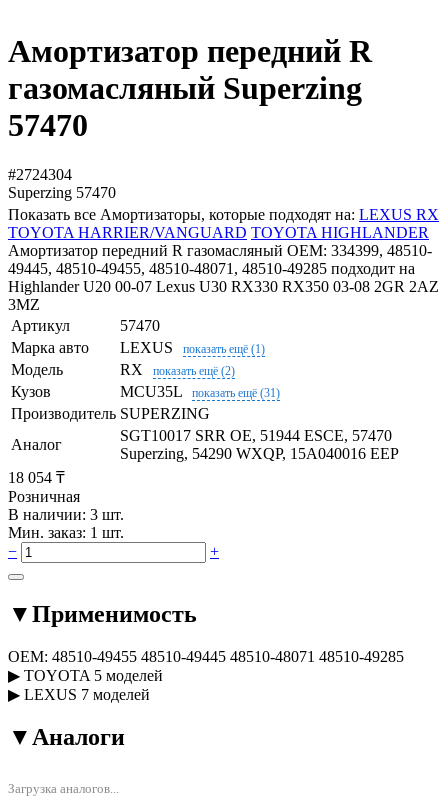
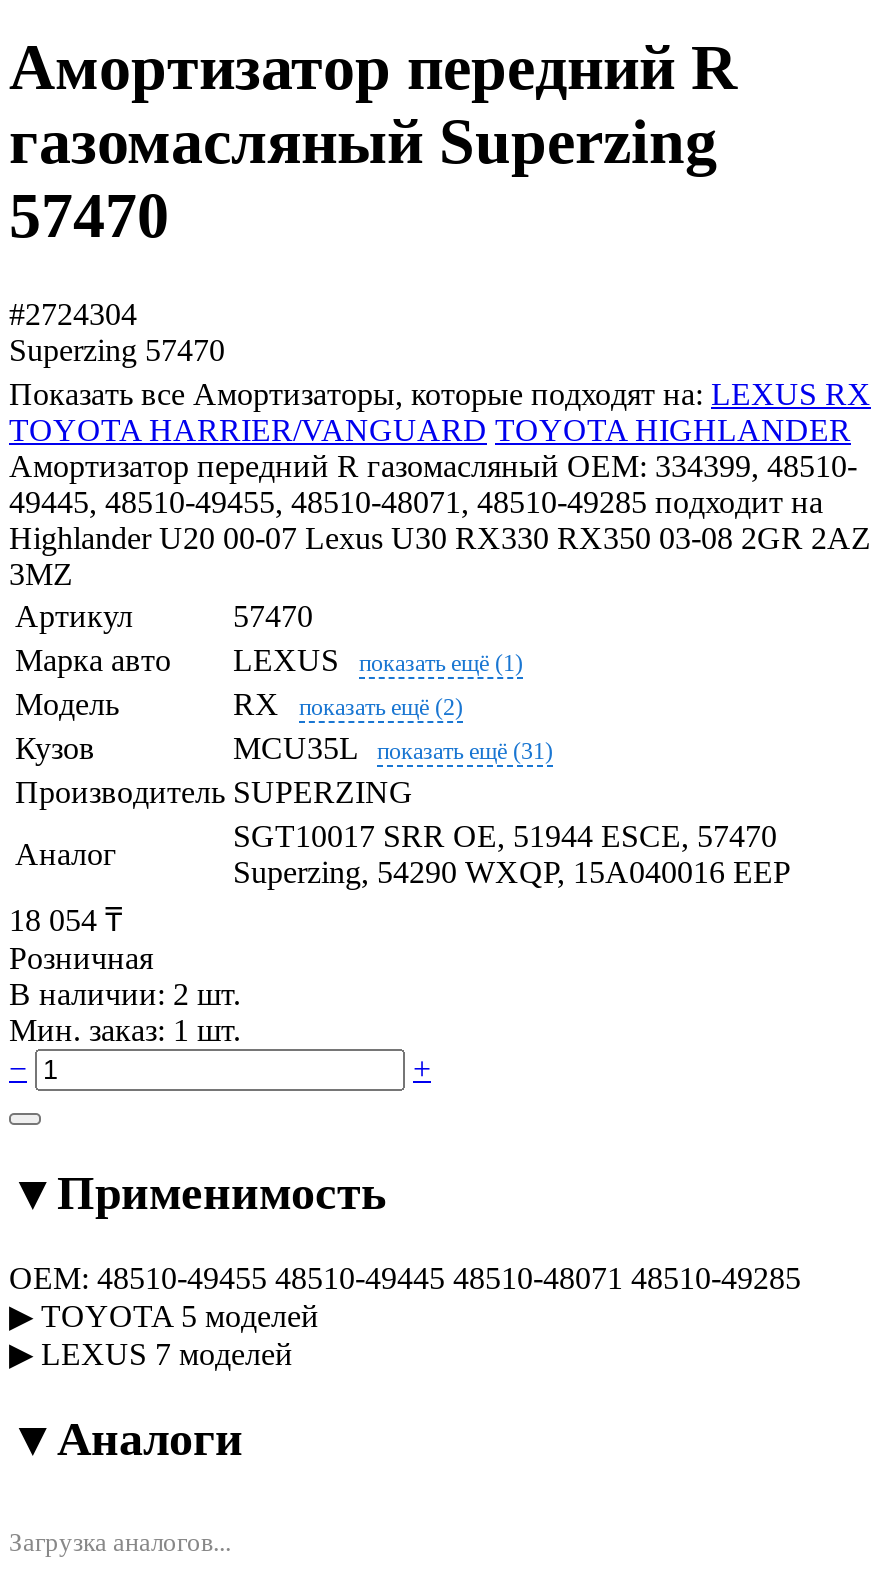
[8,506,124,523] В наличии: 3 шт. -> [9,977,241,1011] В наличии: 2 шт.

